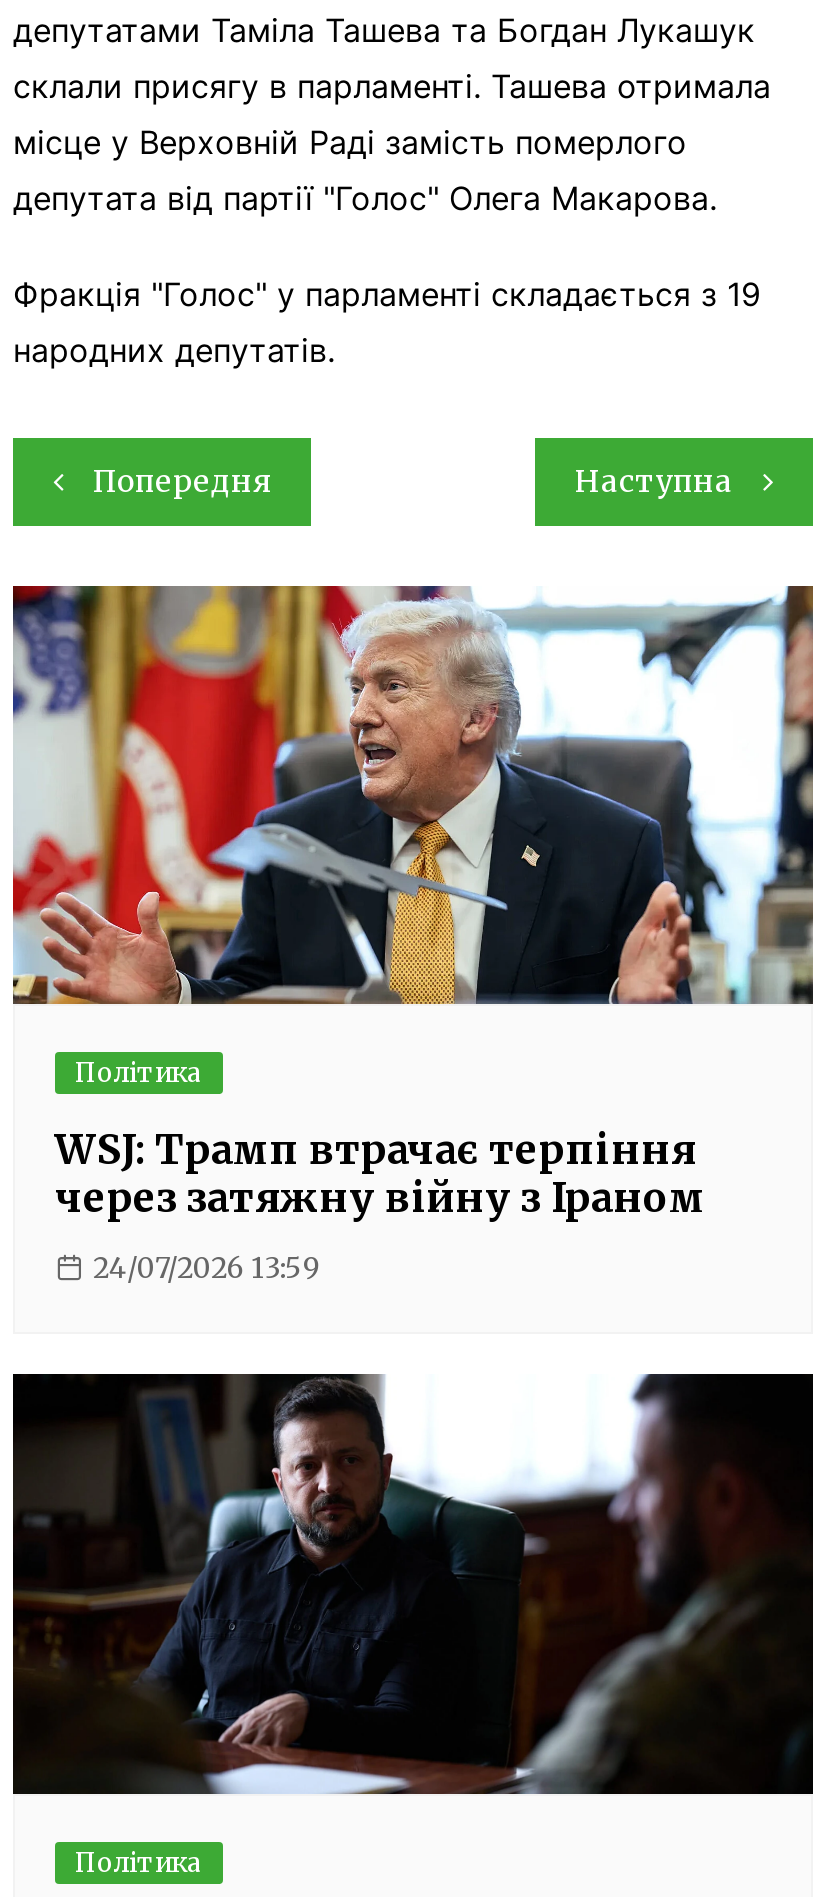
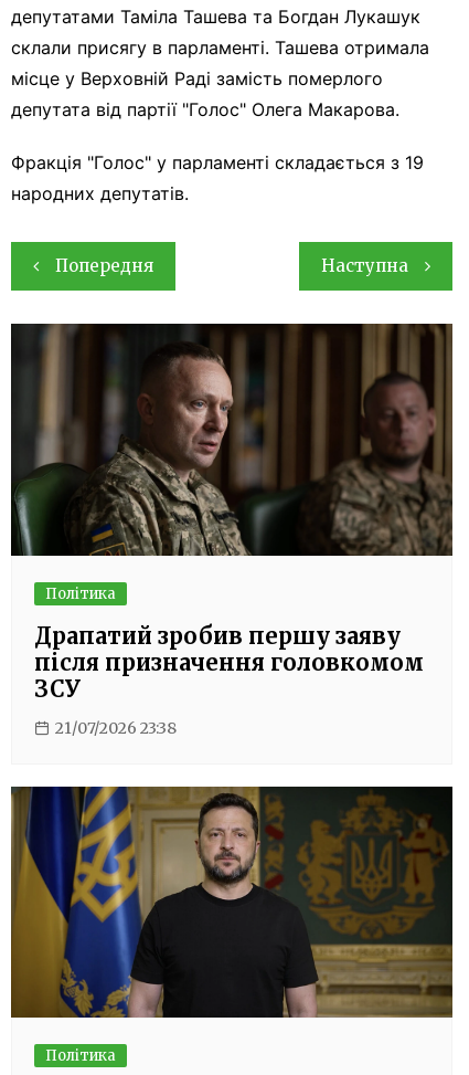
[11,584,813,1006] [image] -> [10,323,452,557] [image]
[55,1124,705,1222] WSJ: Трамп втрачає терпіння | через затяжну війну з Іраном -> [34,622,424,702] Драпатий зробив першу заяву | після призначення головкомом | ЗСУ
[93,1250,321,1286] 24/07/2026 13:59 -> [55,718,177,738] 21/07/2026 23:38
[11,1372,813,1796] [image] -> [10,786,452,1019] [image]

